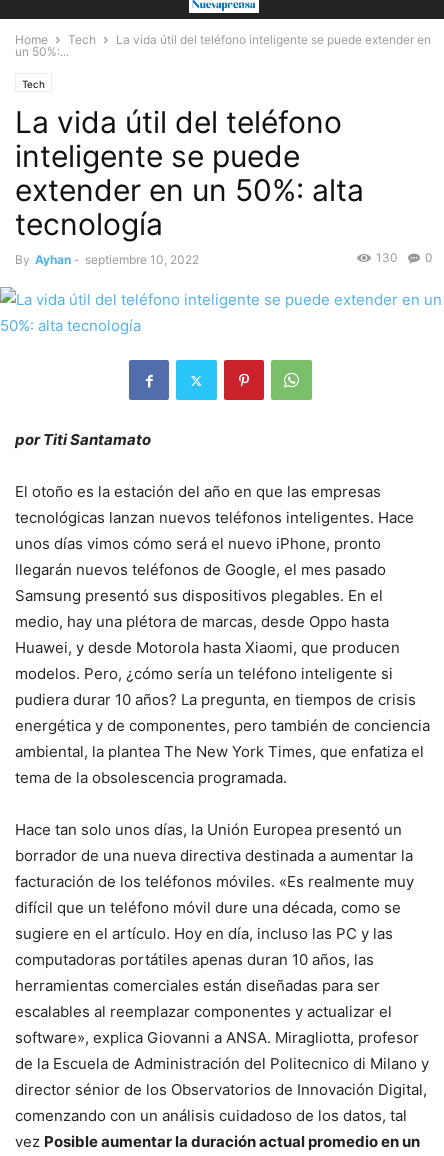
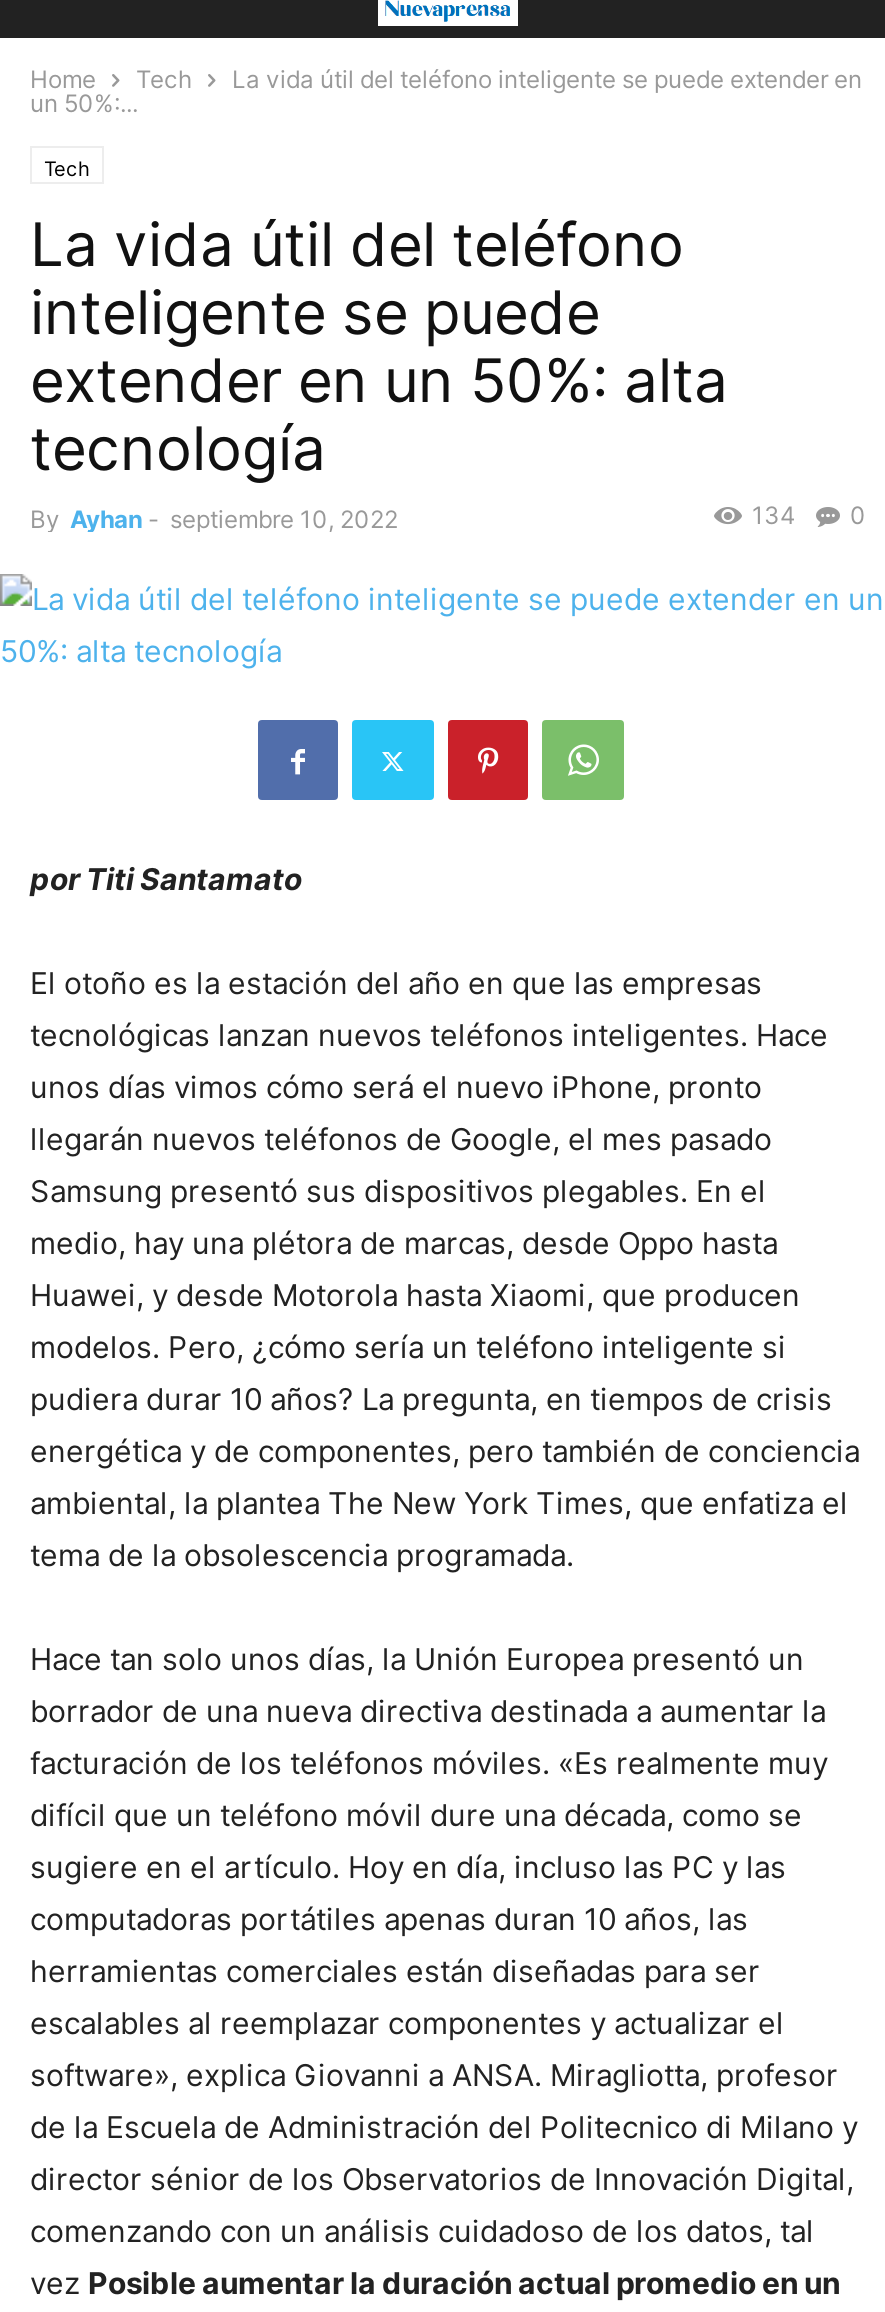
[376,250,433,265] 130 0 -> [752,500,866,530] 134 0

